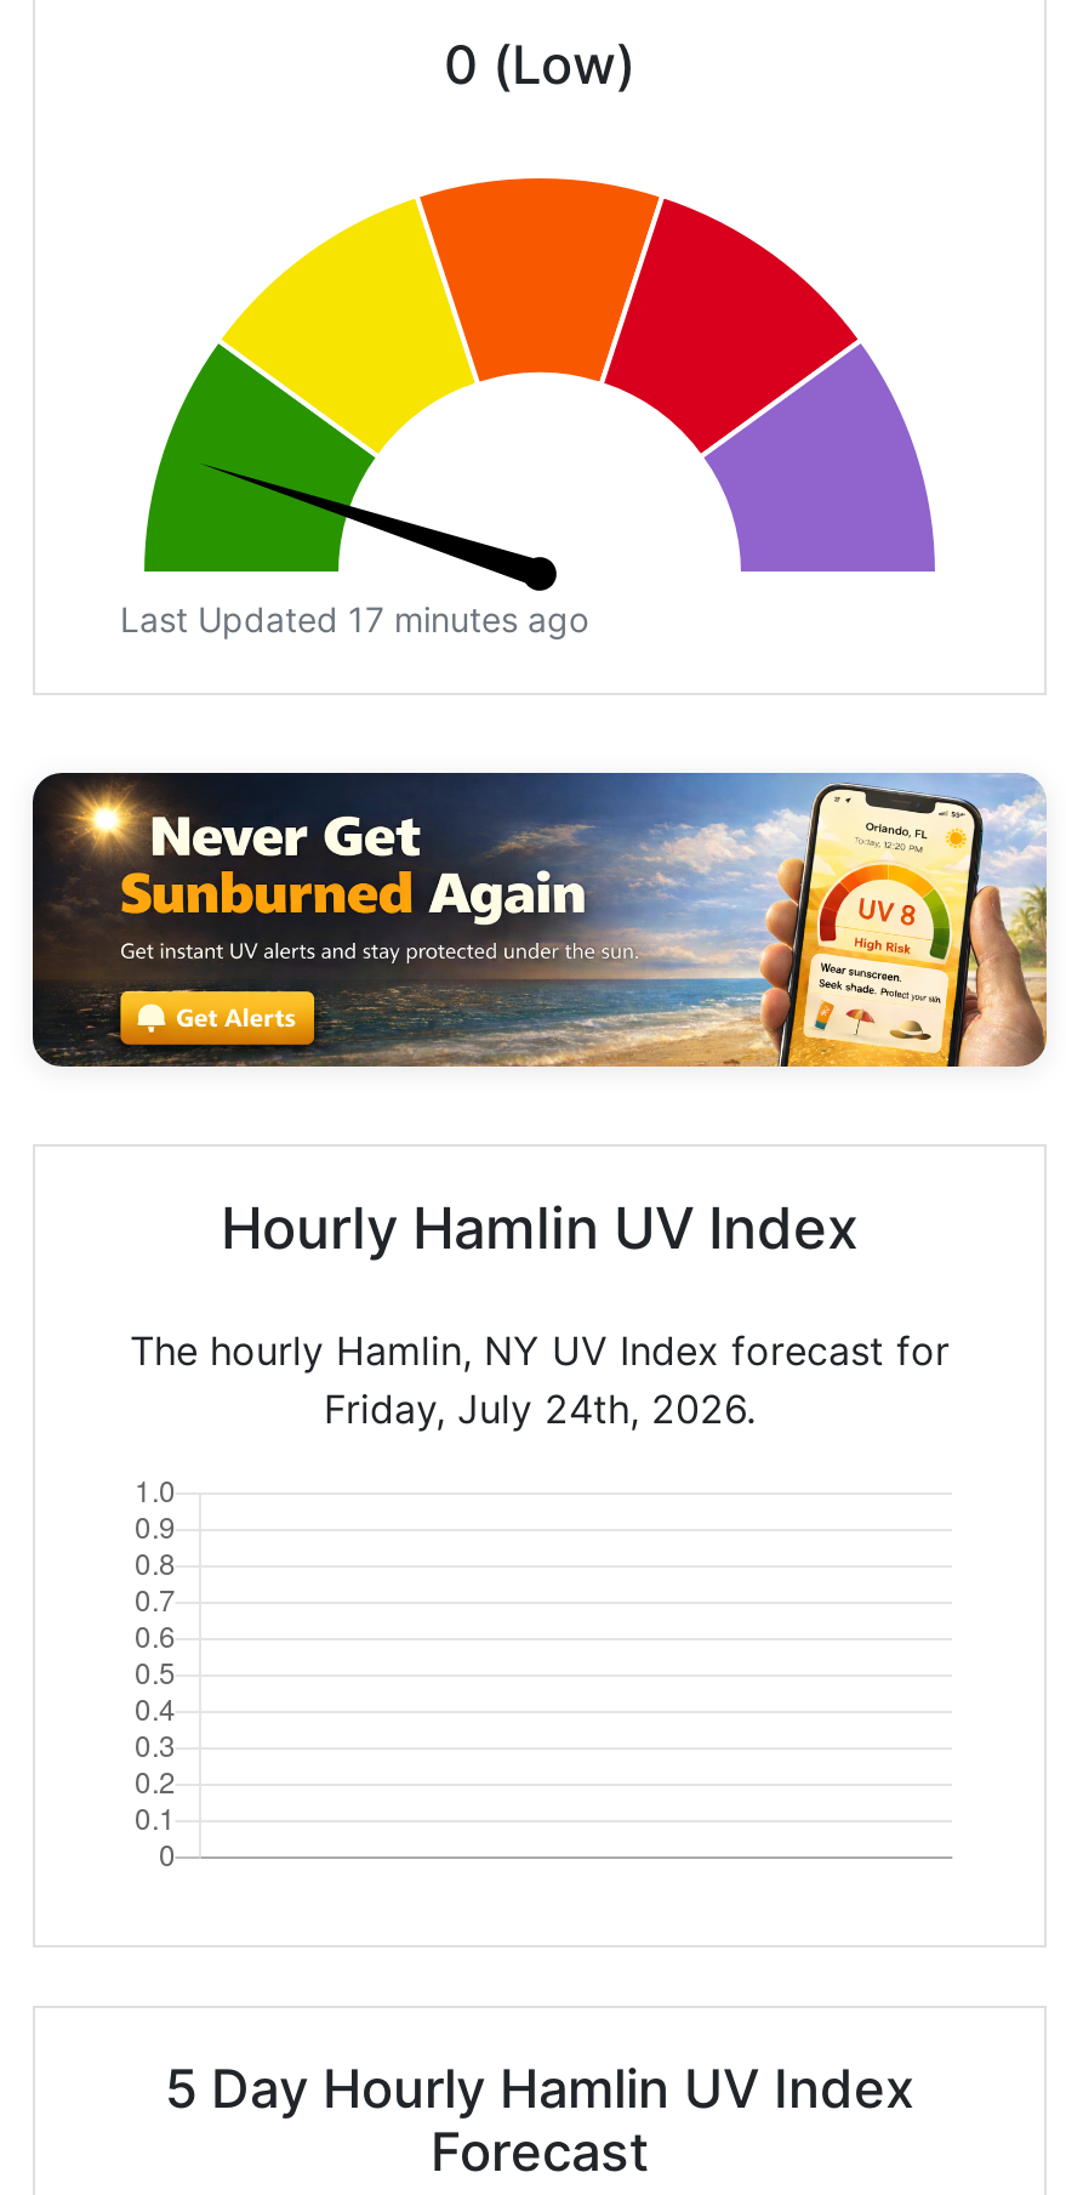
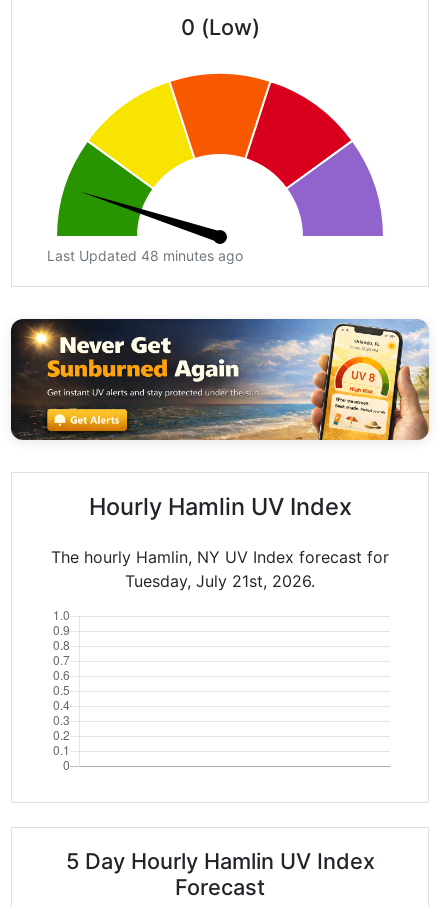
[120,599,588,640] Last Updated 17 minutes ago -> [47,247,243,264] Last Updated 48 minutes ago
[324,1384,756,1433] Friday, July 24th, 2026. -> [125,571,315,591] Tuesday, July 21st, 2026.

